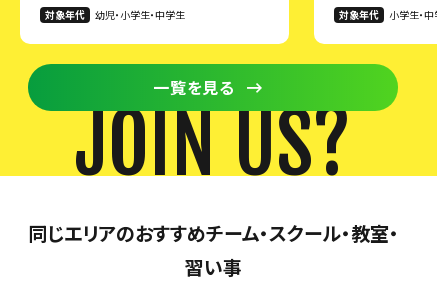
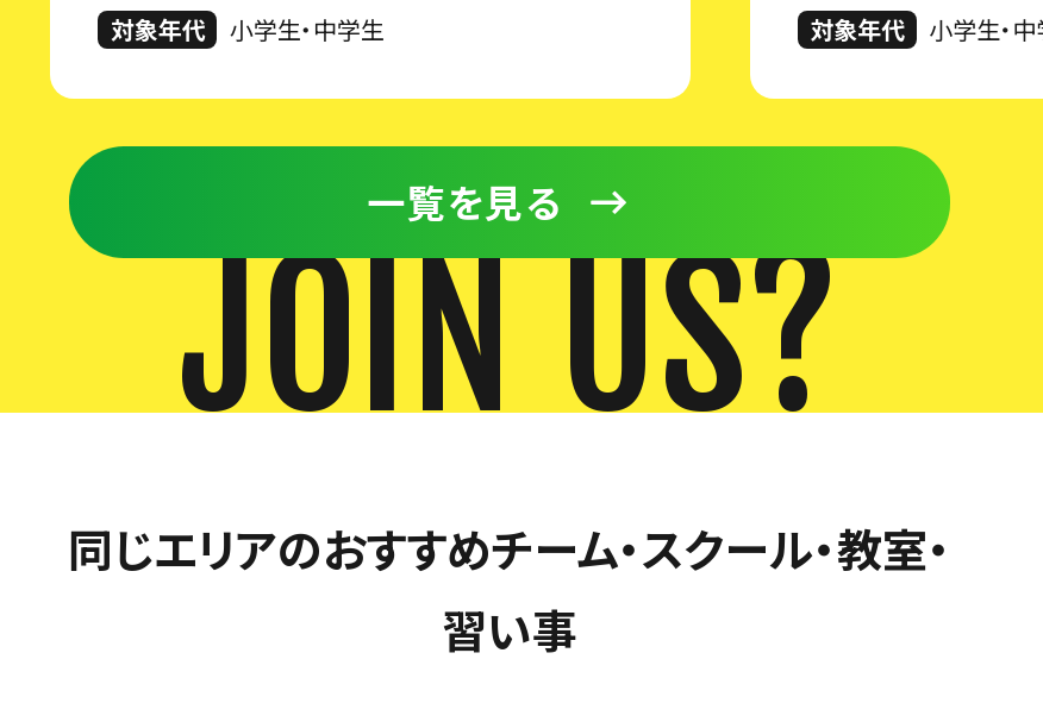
[95,7,185,22] 幼児・小学生・中学生 -> [230,12,384,48] 小学生・中学生

